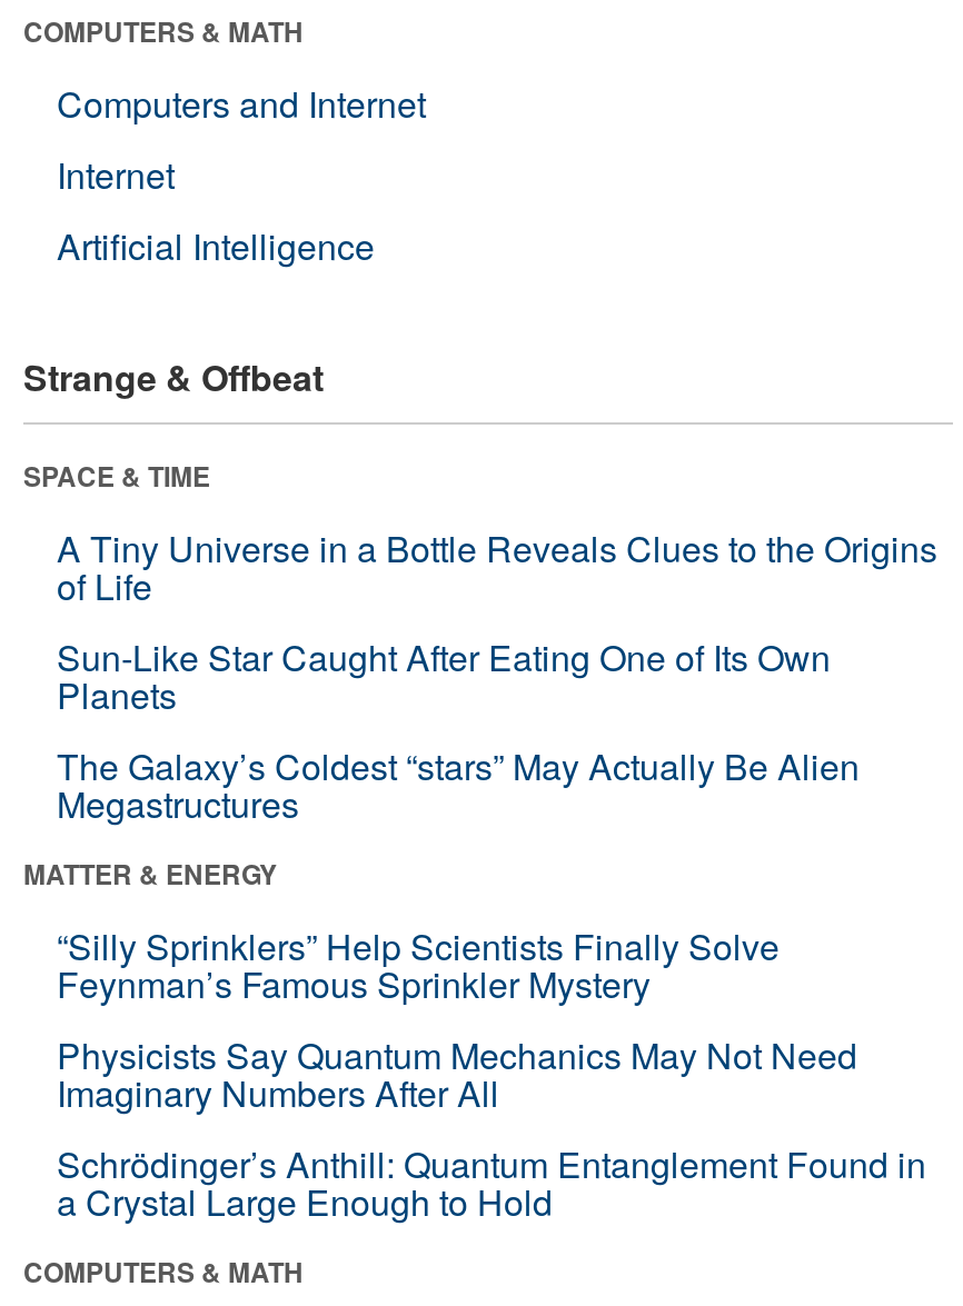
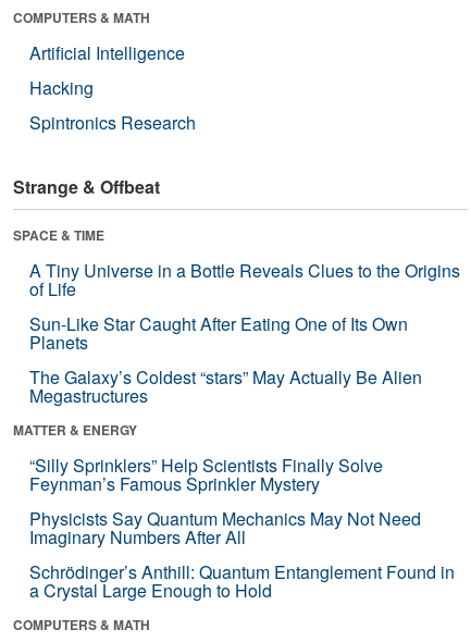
[57,77,426,200] Computers and Internet | Internet -> none
moved [57,220,375,271] -> [29,40,185,65]: Artificial Intelligence
none -> [29,75,196,135] Hacking | Spintronics Research

